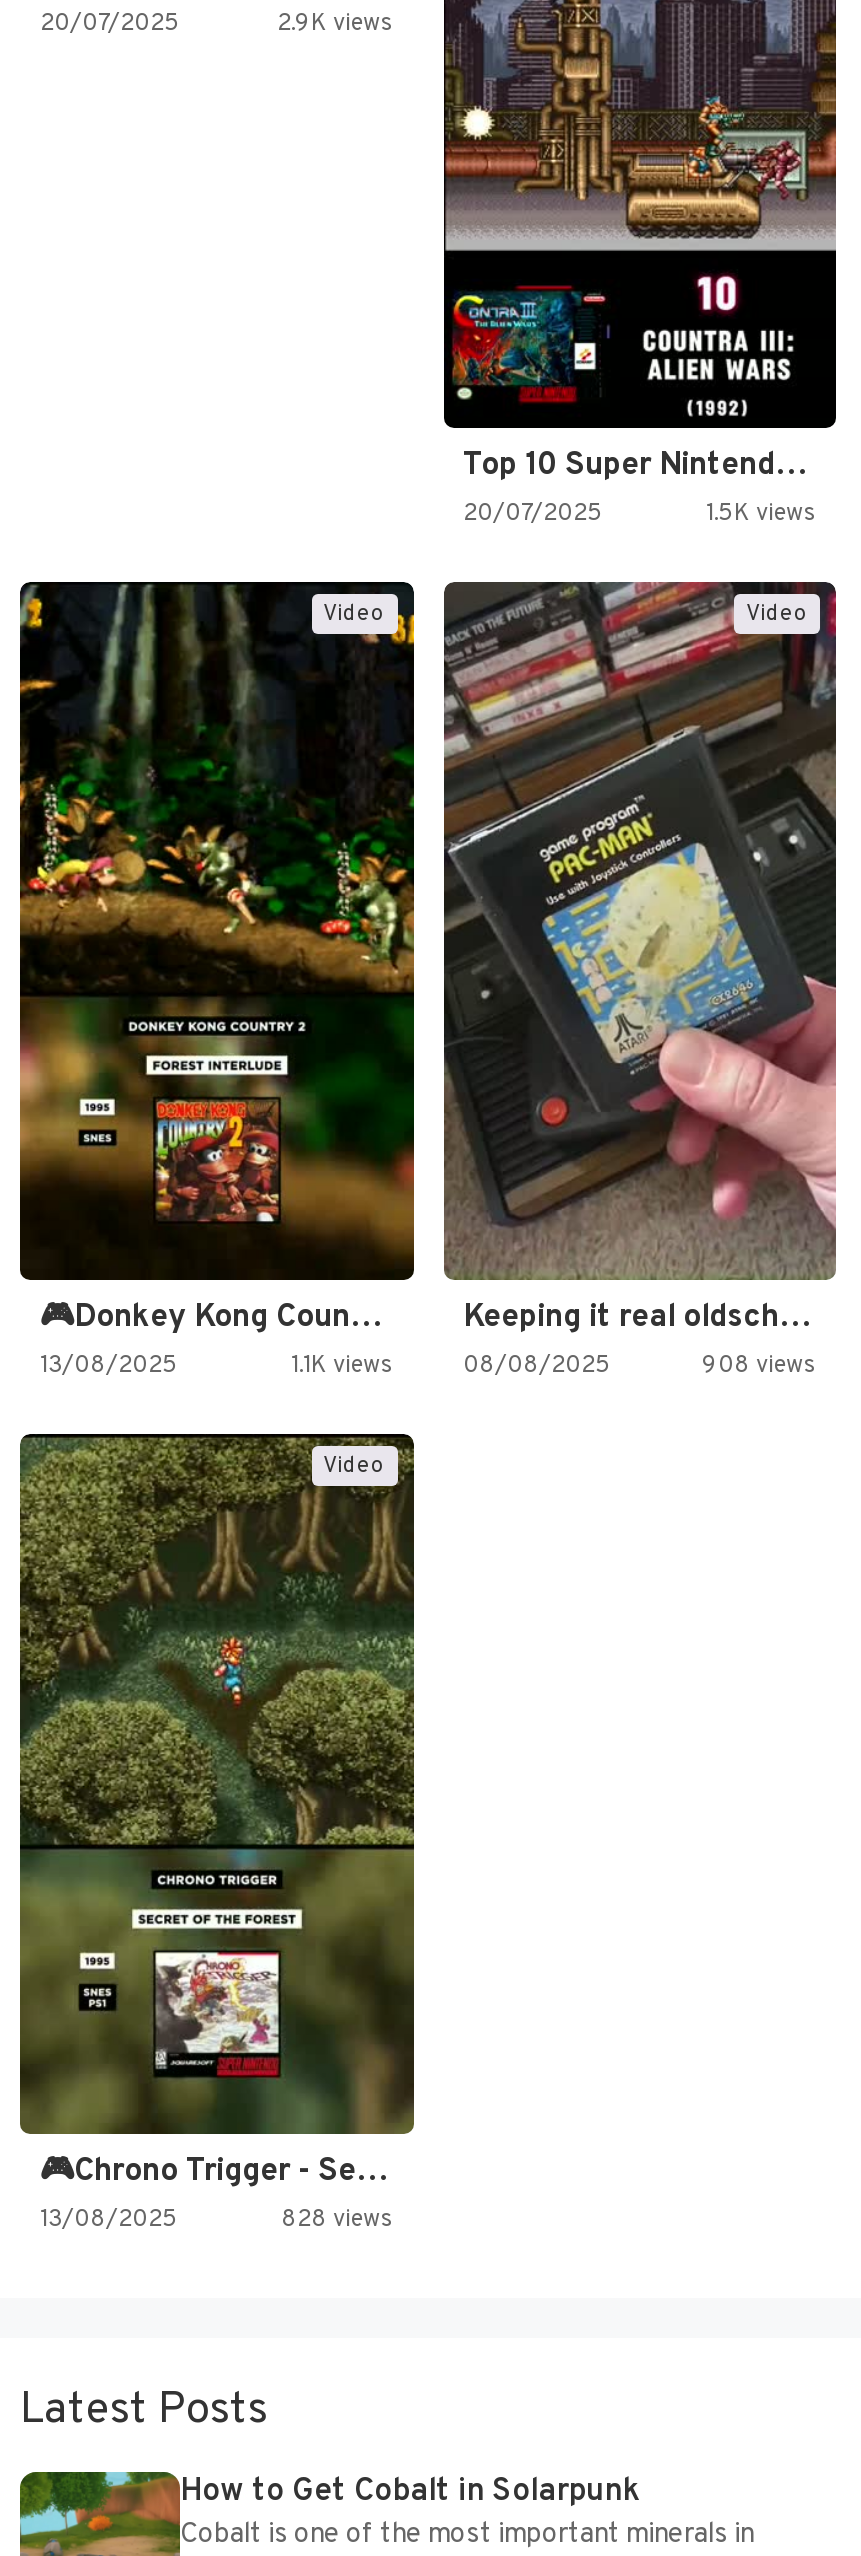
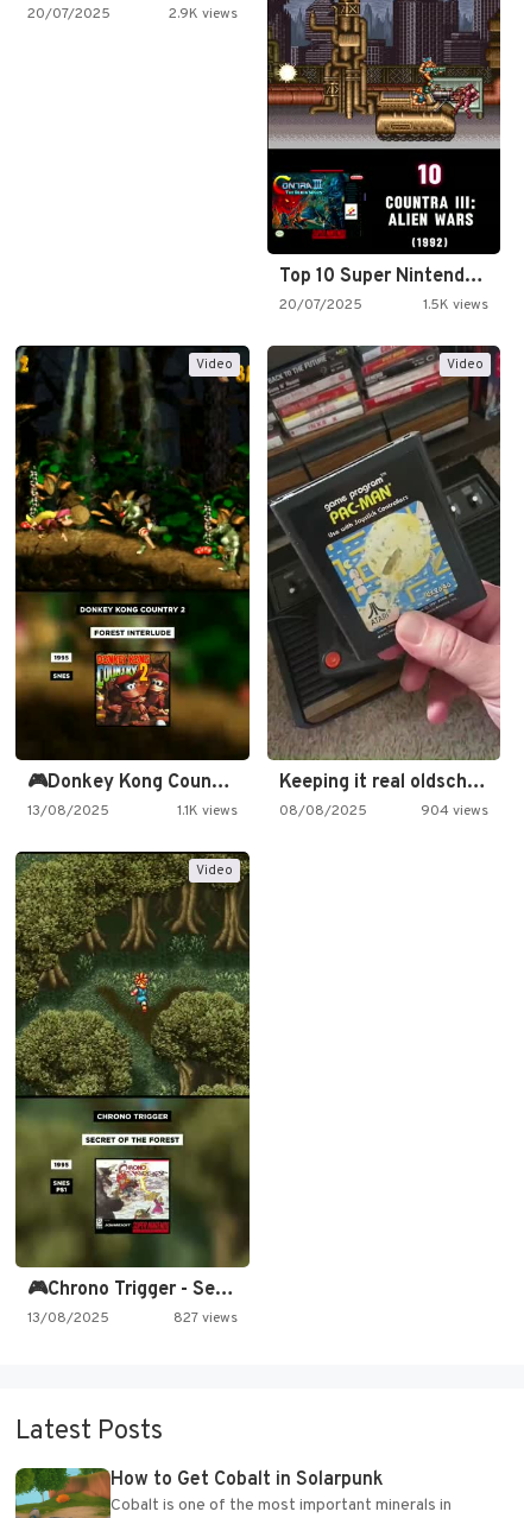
[702,1350,816,1382] 908 views -> [421,802,488,821] 904 views
[281,2203,393,2235] 828 views -> [173,1308,237,1327] 827 views

